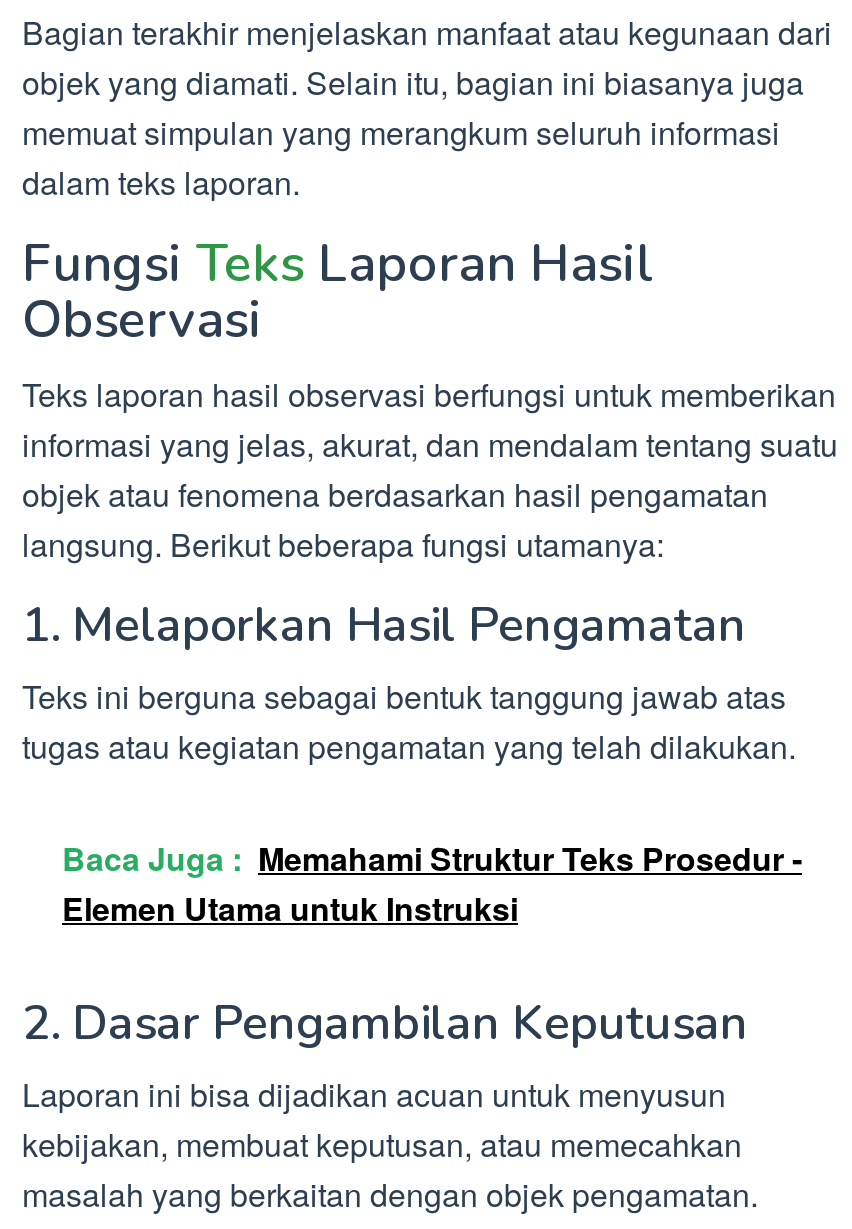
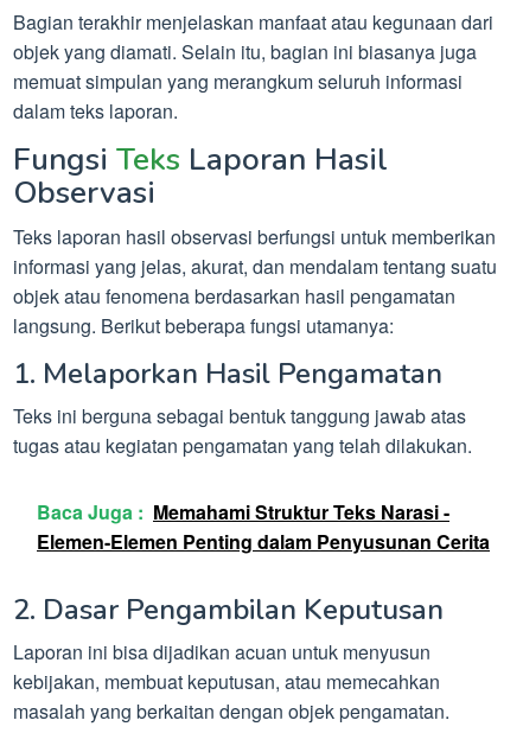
[62,835,802,931] Baca Juga : Memahami Struktur Teks Prosedur - | Elemen Utama untuk Instruksi -> [37,498,490,555] Baca Juga : Memahami Struktur Teks Narasi - | Elemen-Elemen Penting dalam Penyusunan Cerita

